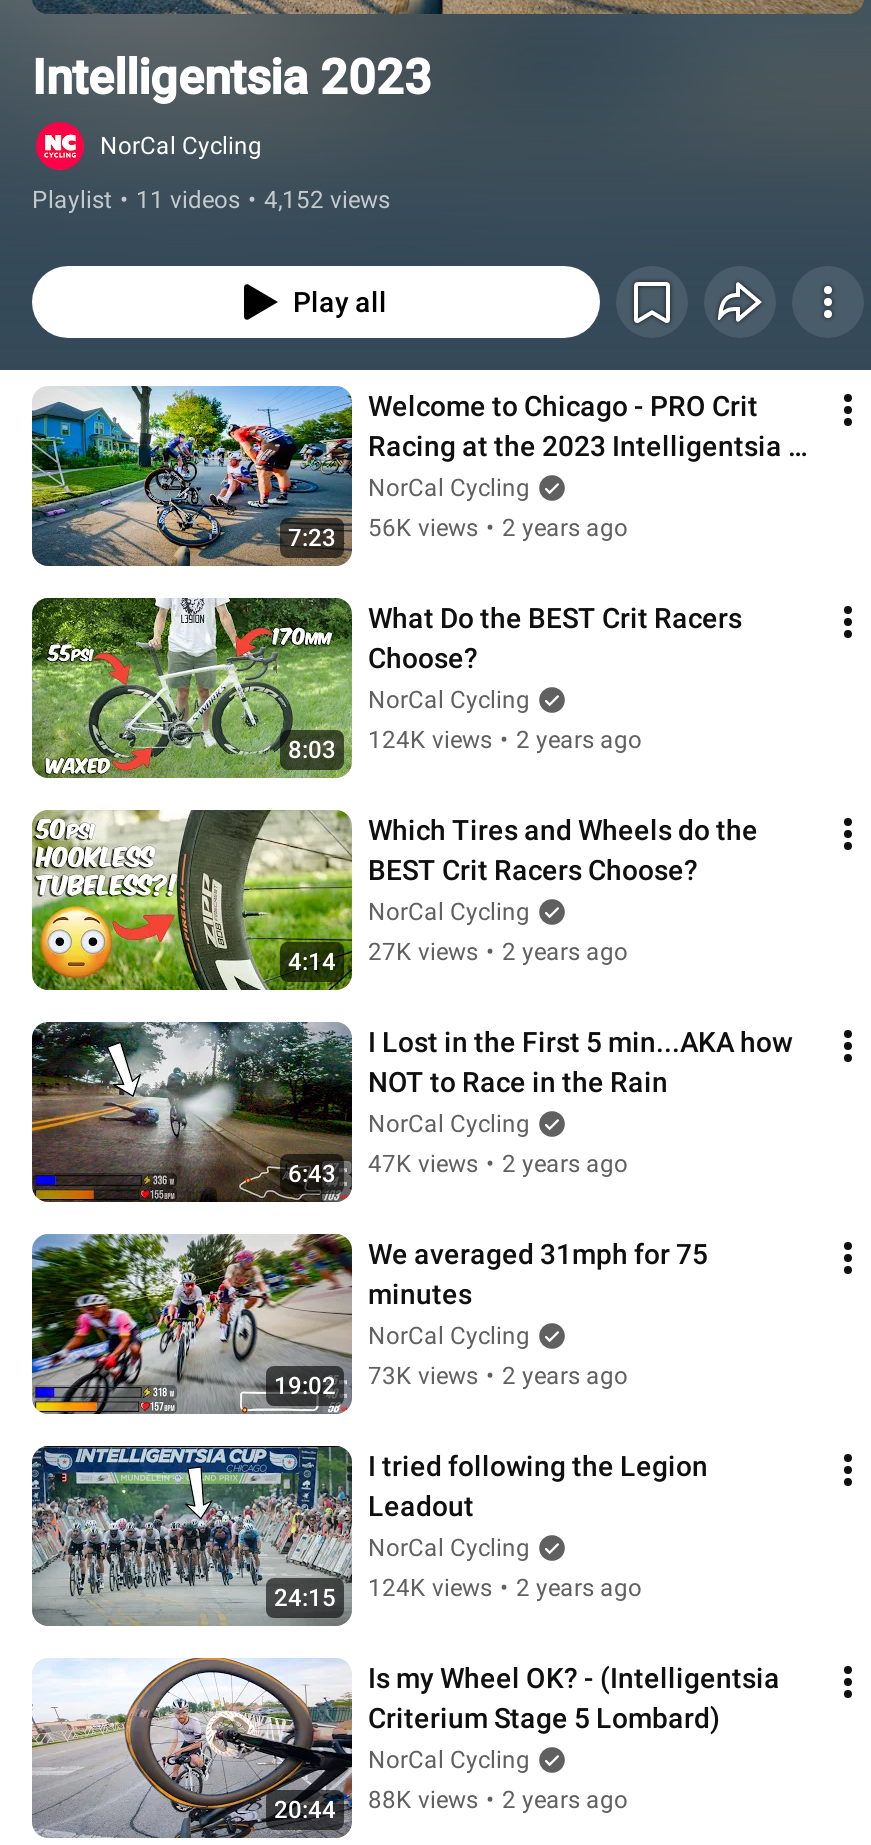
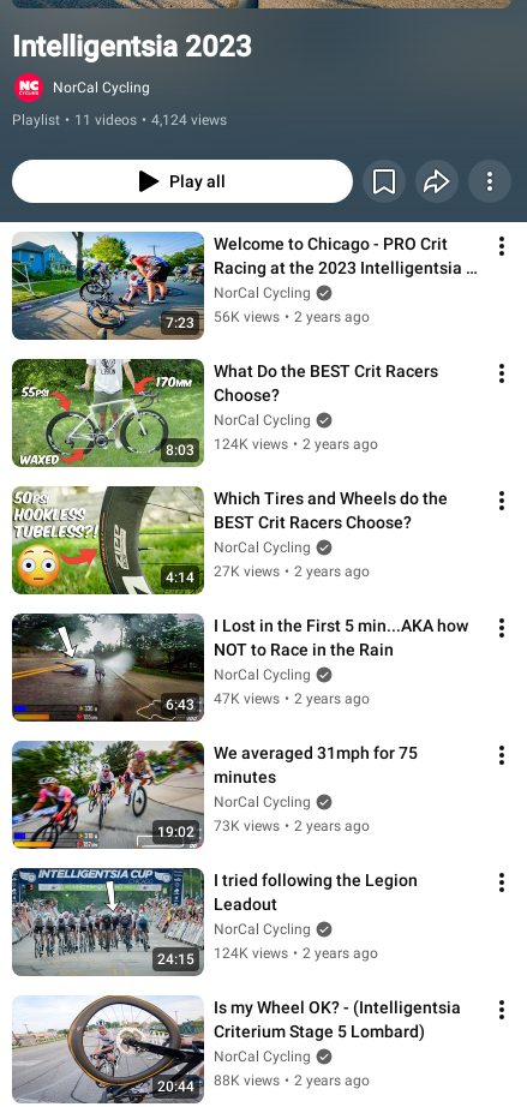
[32,186,390,214] Playlist • 11 videos • 4,152 views -> [12,112,227,129] Playlist • 11 videos • 4,124 views

